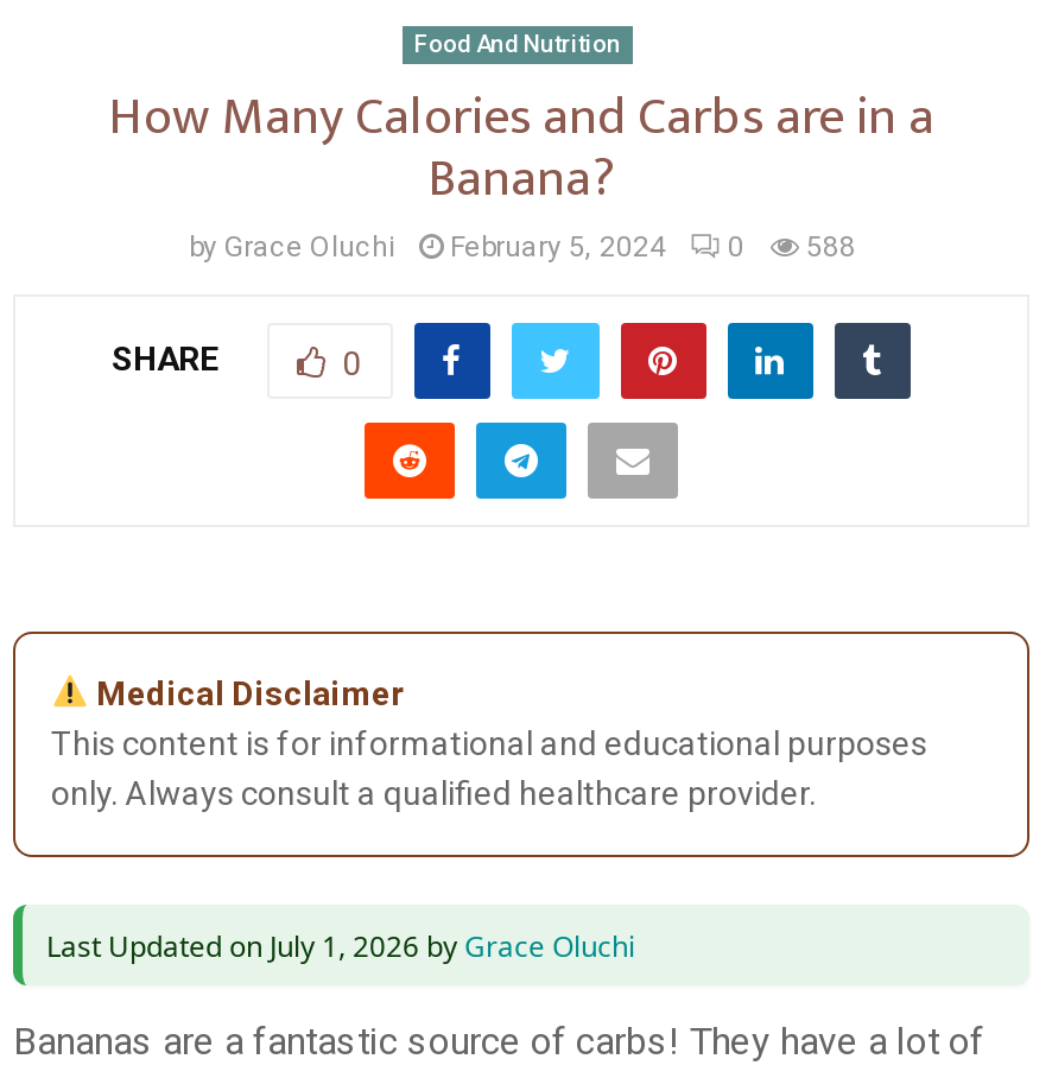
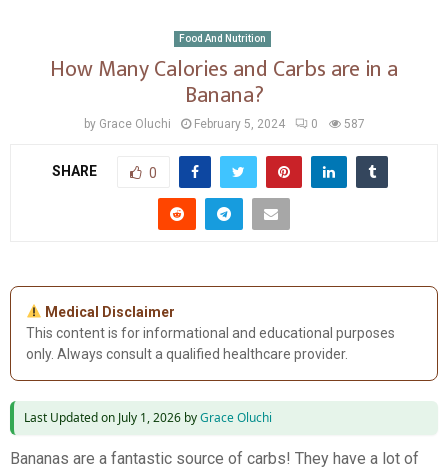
[189,230,856,263] by Grace Oluchi February 5, 2024 0 588 -> [84,117,365,131] by Grace Oluchi February 5, 2024 0 587

